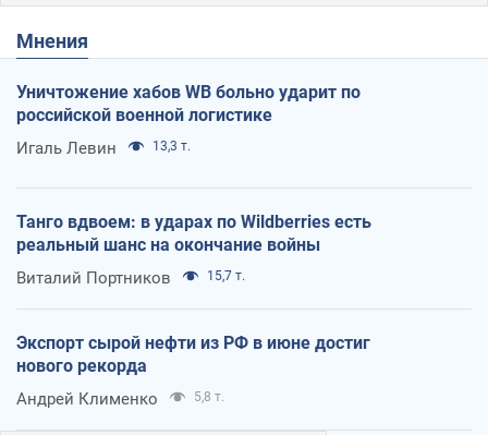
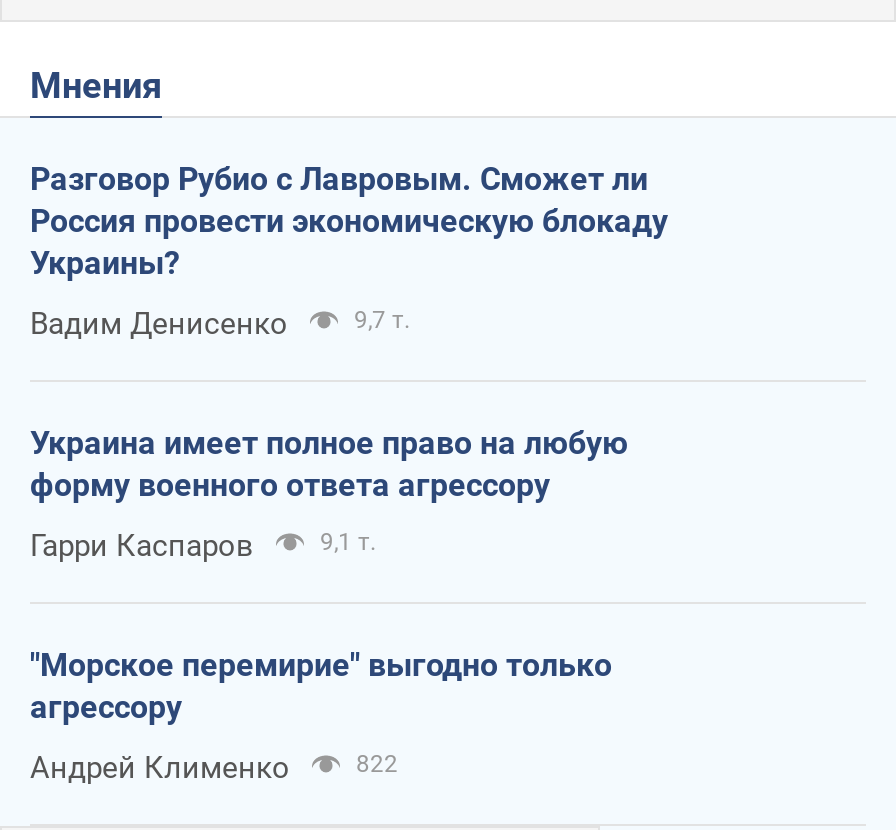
[16,81,361,125] Уничтожение хабов WB больно ударит по | российской военной логистике -> [30,159,668,281] Разговор Рубио с Лавровым. Сможет ли | Россия провести экономическую блокаду | Украины?
[16,138,191,158] Игаль Левин | 13,3 т. -> [30,305,410,341] Вадим Денисенко | 9,7 т.
[16,211,371,255] Танго вдвоем: в ударах по Wildberries есть | реальный шанс на окончание войны -> [30,423,628,503] Украина имеет полное право на любую | форму военного ответа агрессору
[16,268,245,287] Виталий Портников | 15,7 т. -> [30,527,376,563] Гарри Каспаров | 9,1 т.
[16,332,370,376] Экспорт сырой нефти из РФ в июне достиг | нового рекорда -> [30,645,612,725] "Морское перемирие" выгодно только | агрессору
[194,389,224,404] 5,8 т. -> [356,749,398,777] 822

